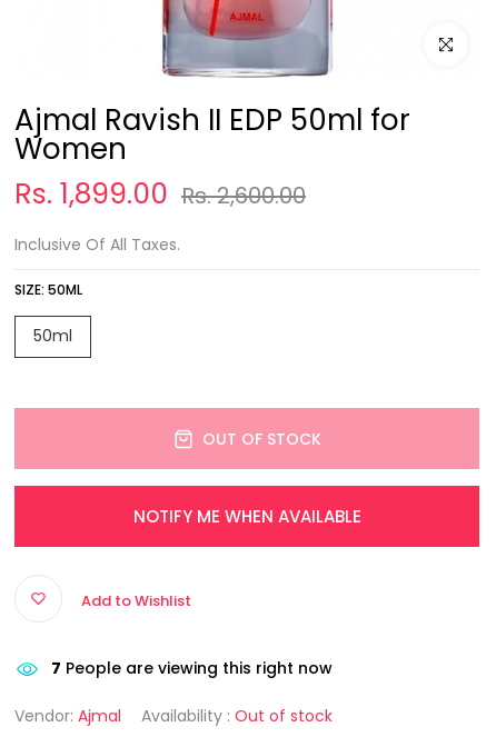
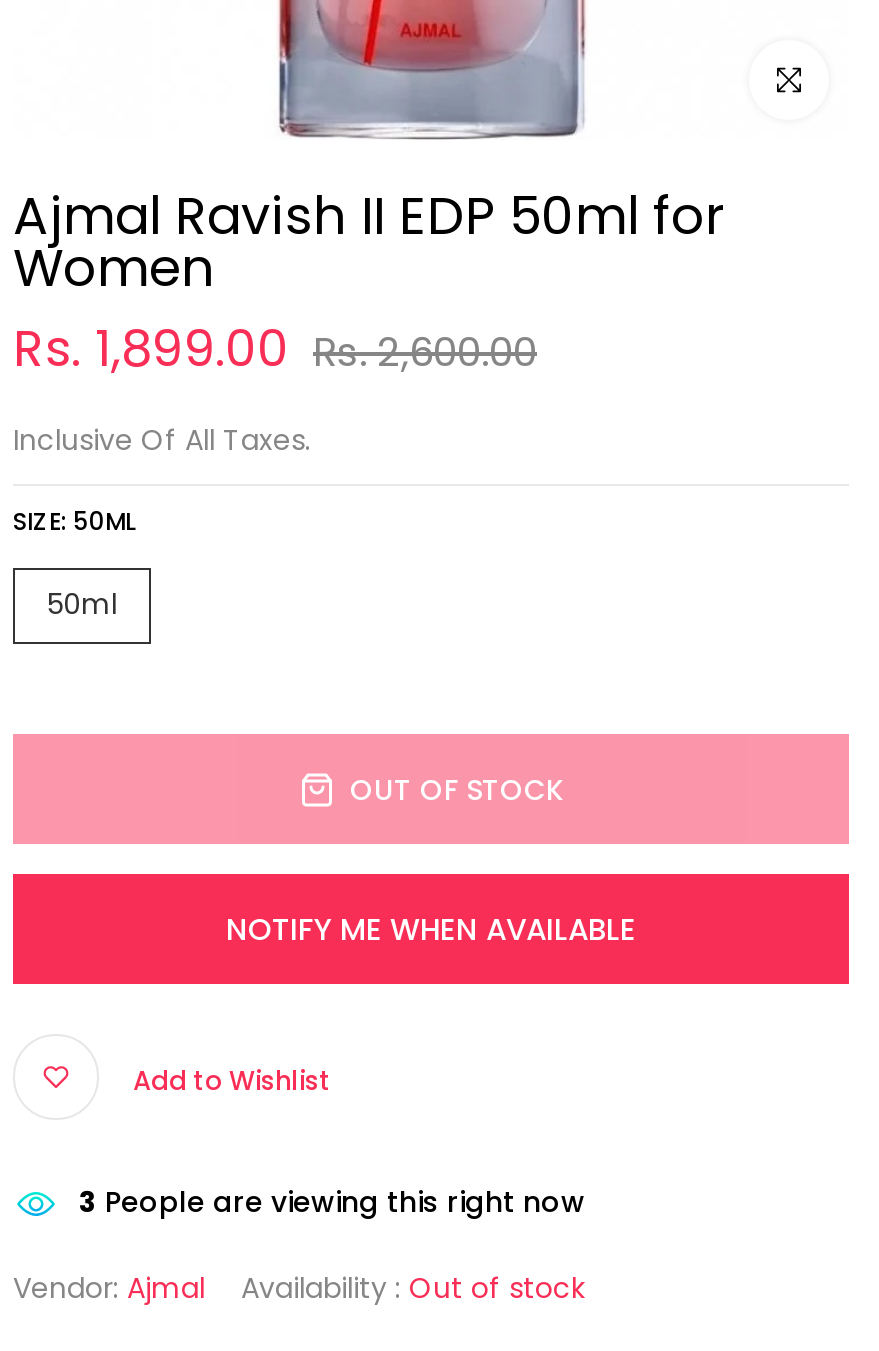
[51,657,333,679] 7 People are viewing this right now -> [79,1182,585,1222] 3 People are viewing this right now

